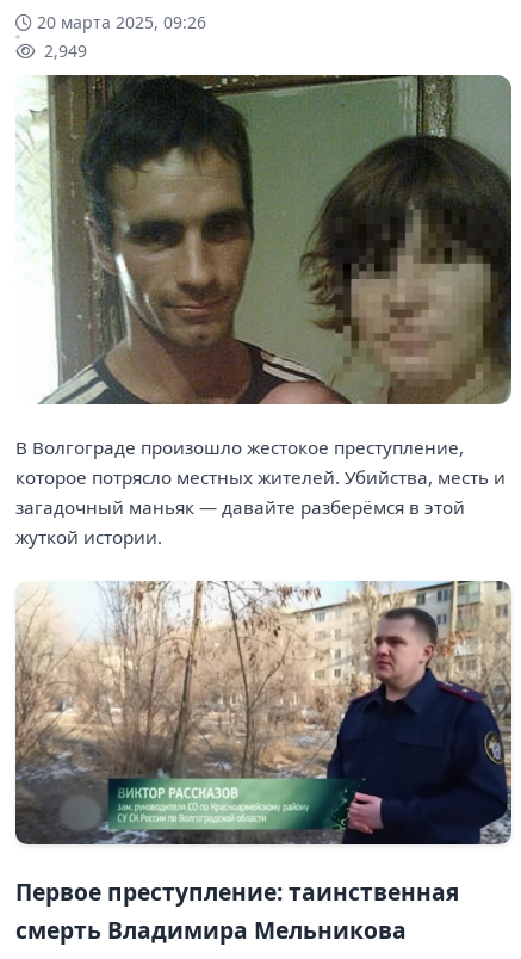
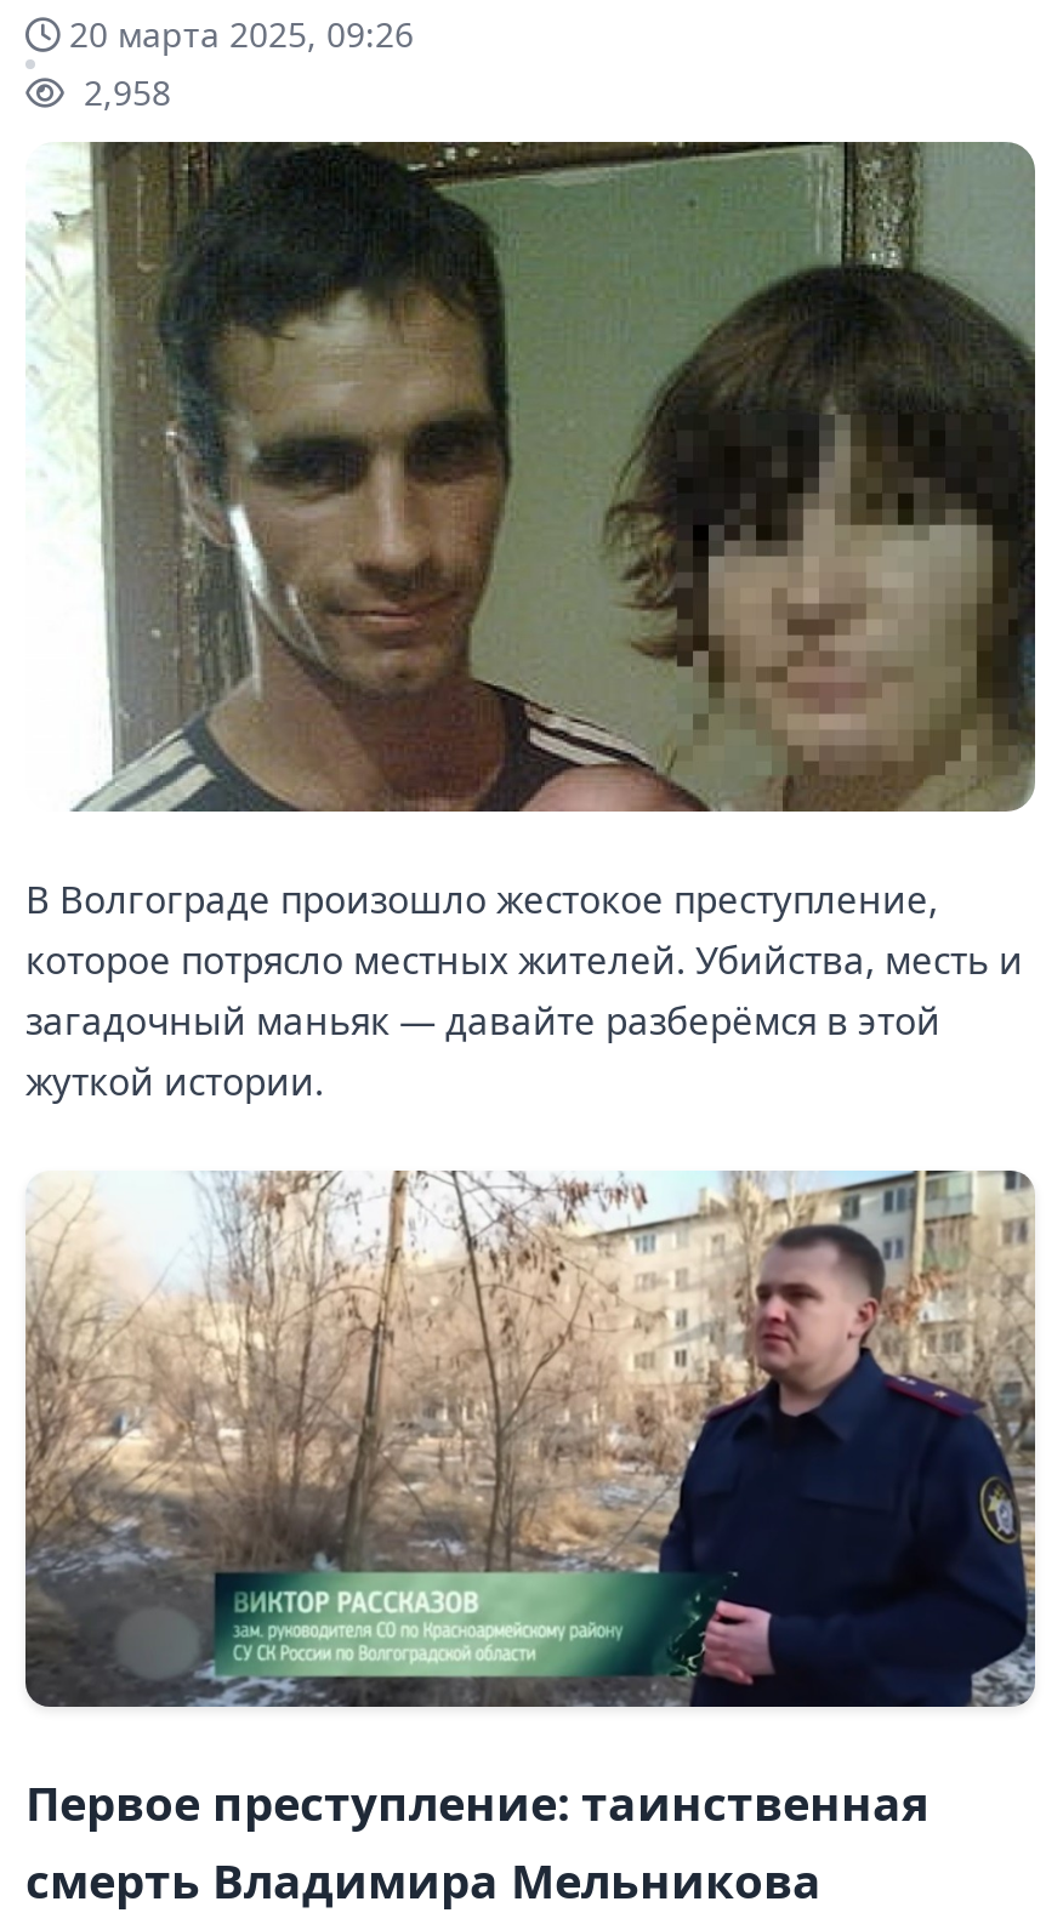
[39,39,87,62] 2,949 -> [74,69,171,115] 2,958

